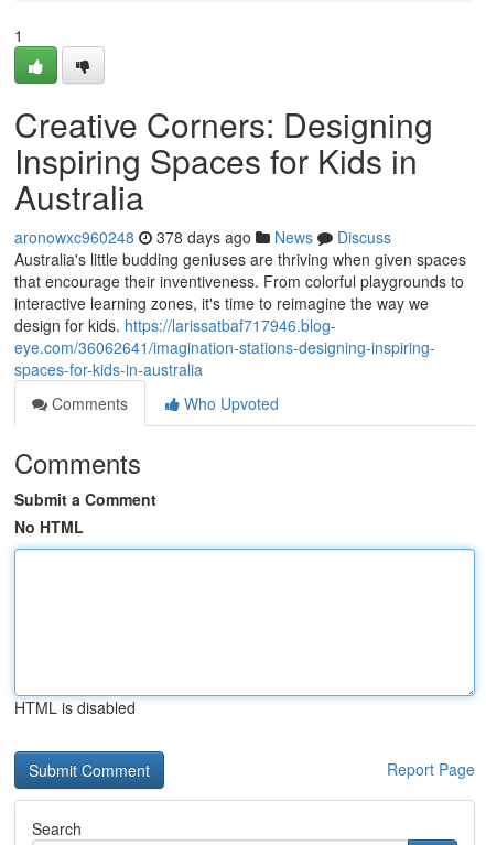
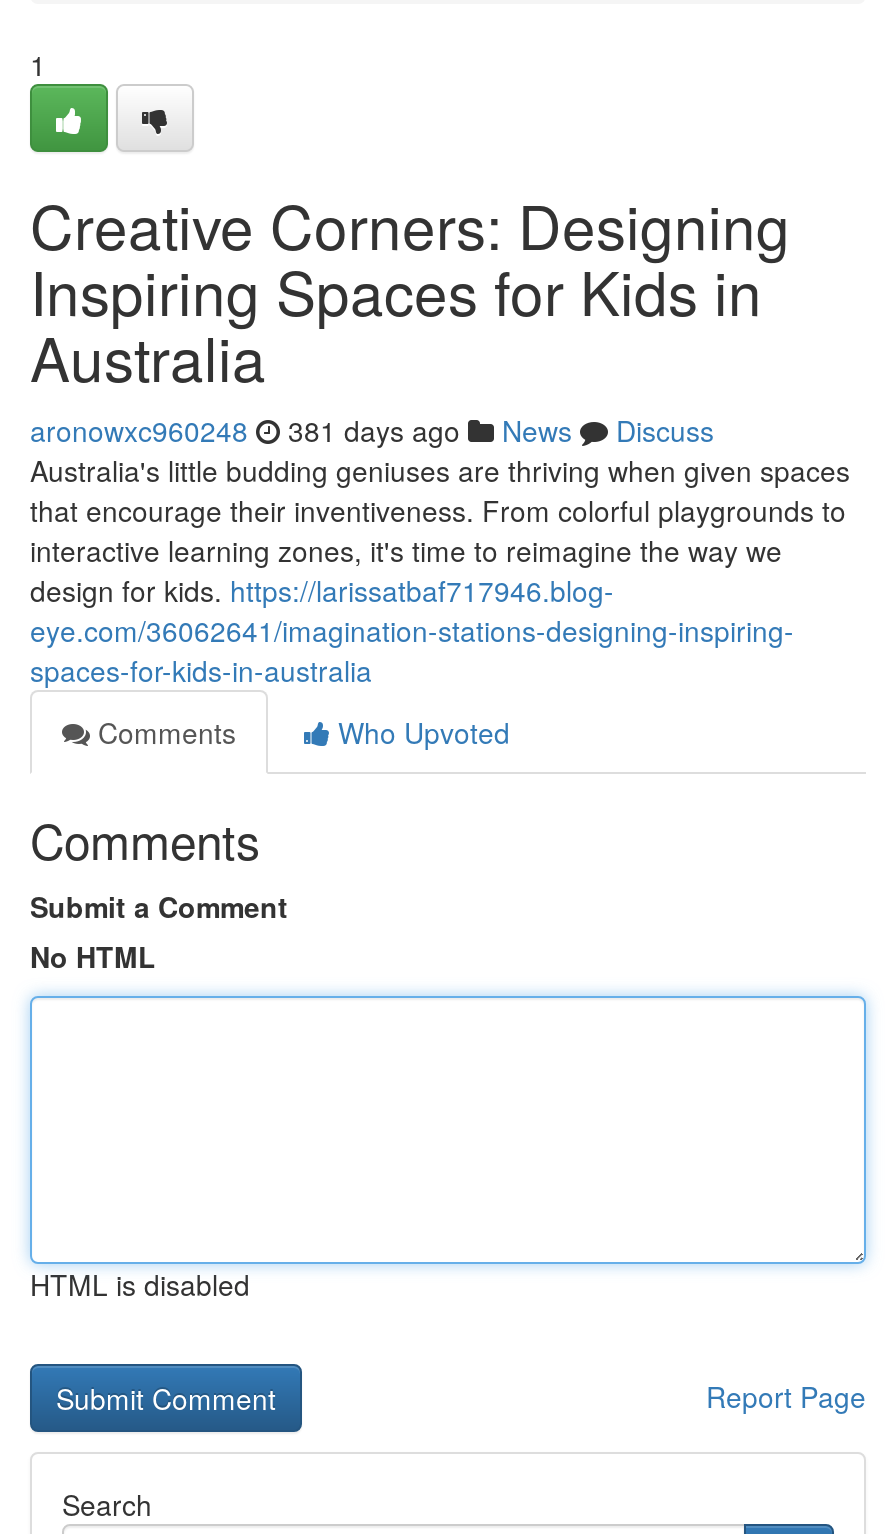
[14,226,391,248] aronowxc960248 378 days ago News Discuss -> [30,410,714,450] aronowxc960248 381 days ago News Discuss

